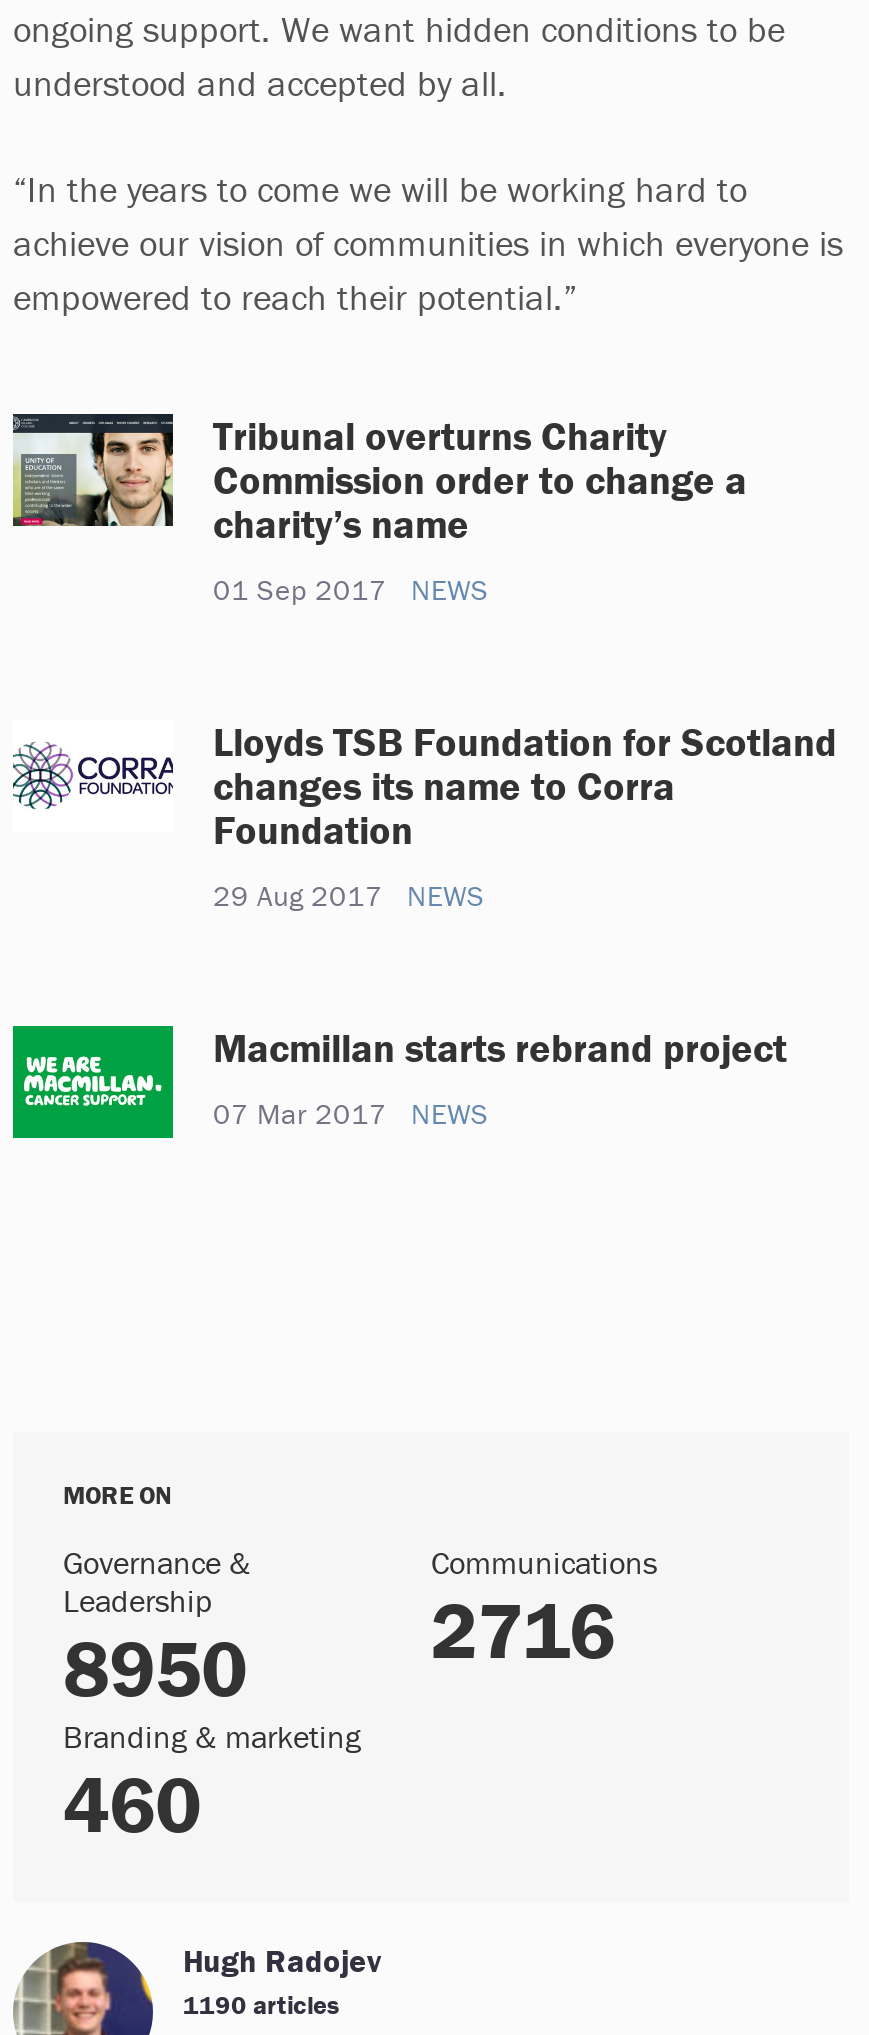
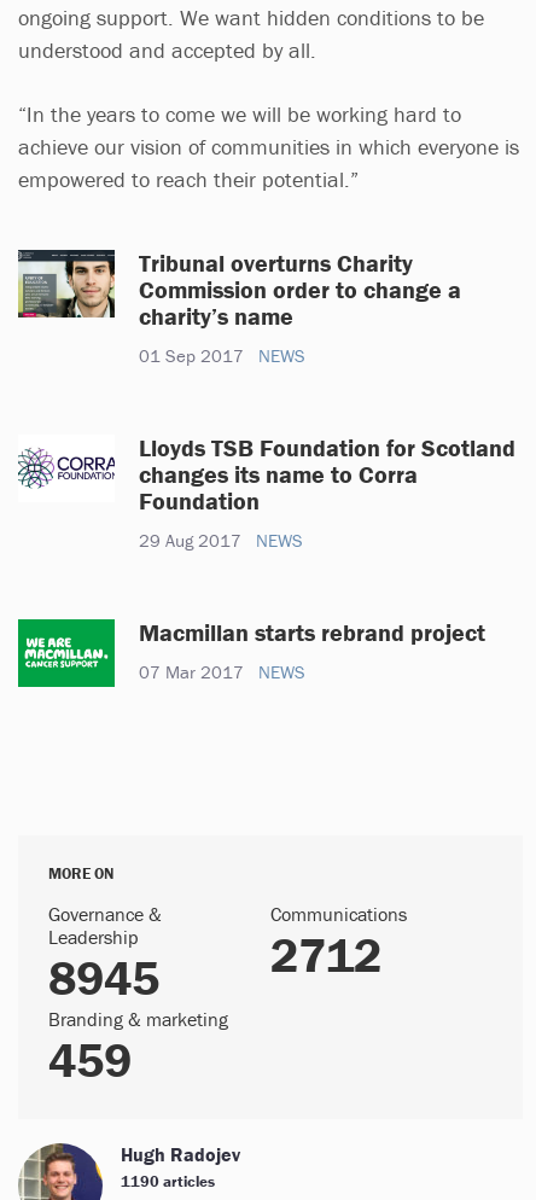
[431,1579,615,1677] 2716 -> [270,925,381,984] 2712
[63,1617,247,1715] 8950 -> [48,948,159,1007] 8945
[63,1753,201,1851] 460 -> [48,1030,132,1089] 459

